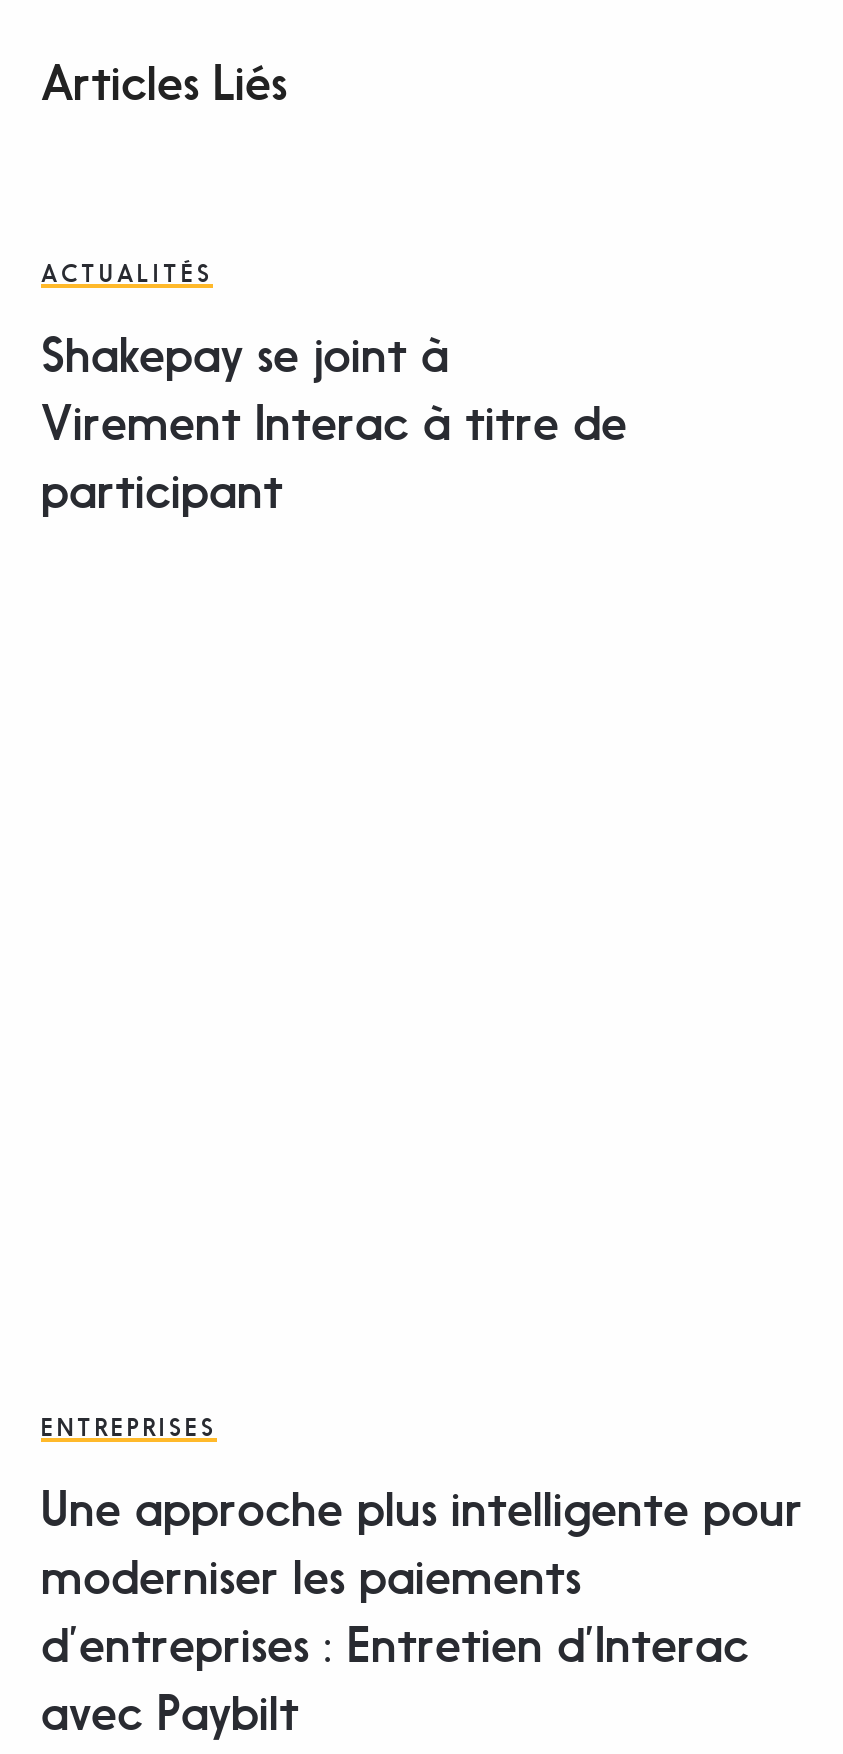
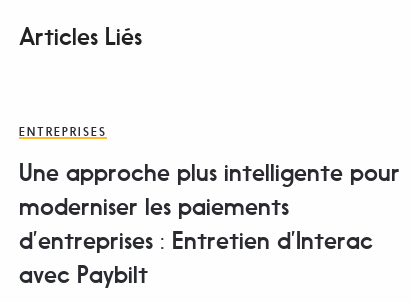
[41,264,627,520] ACTUALITÉS | Shakepay se joint à | Virement Interac à titre de | participant -> none

